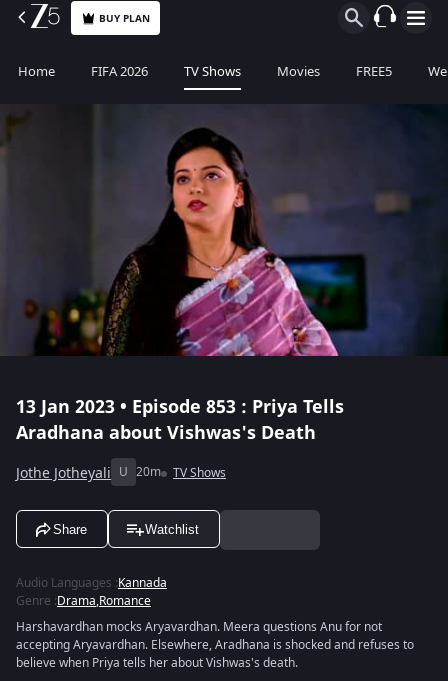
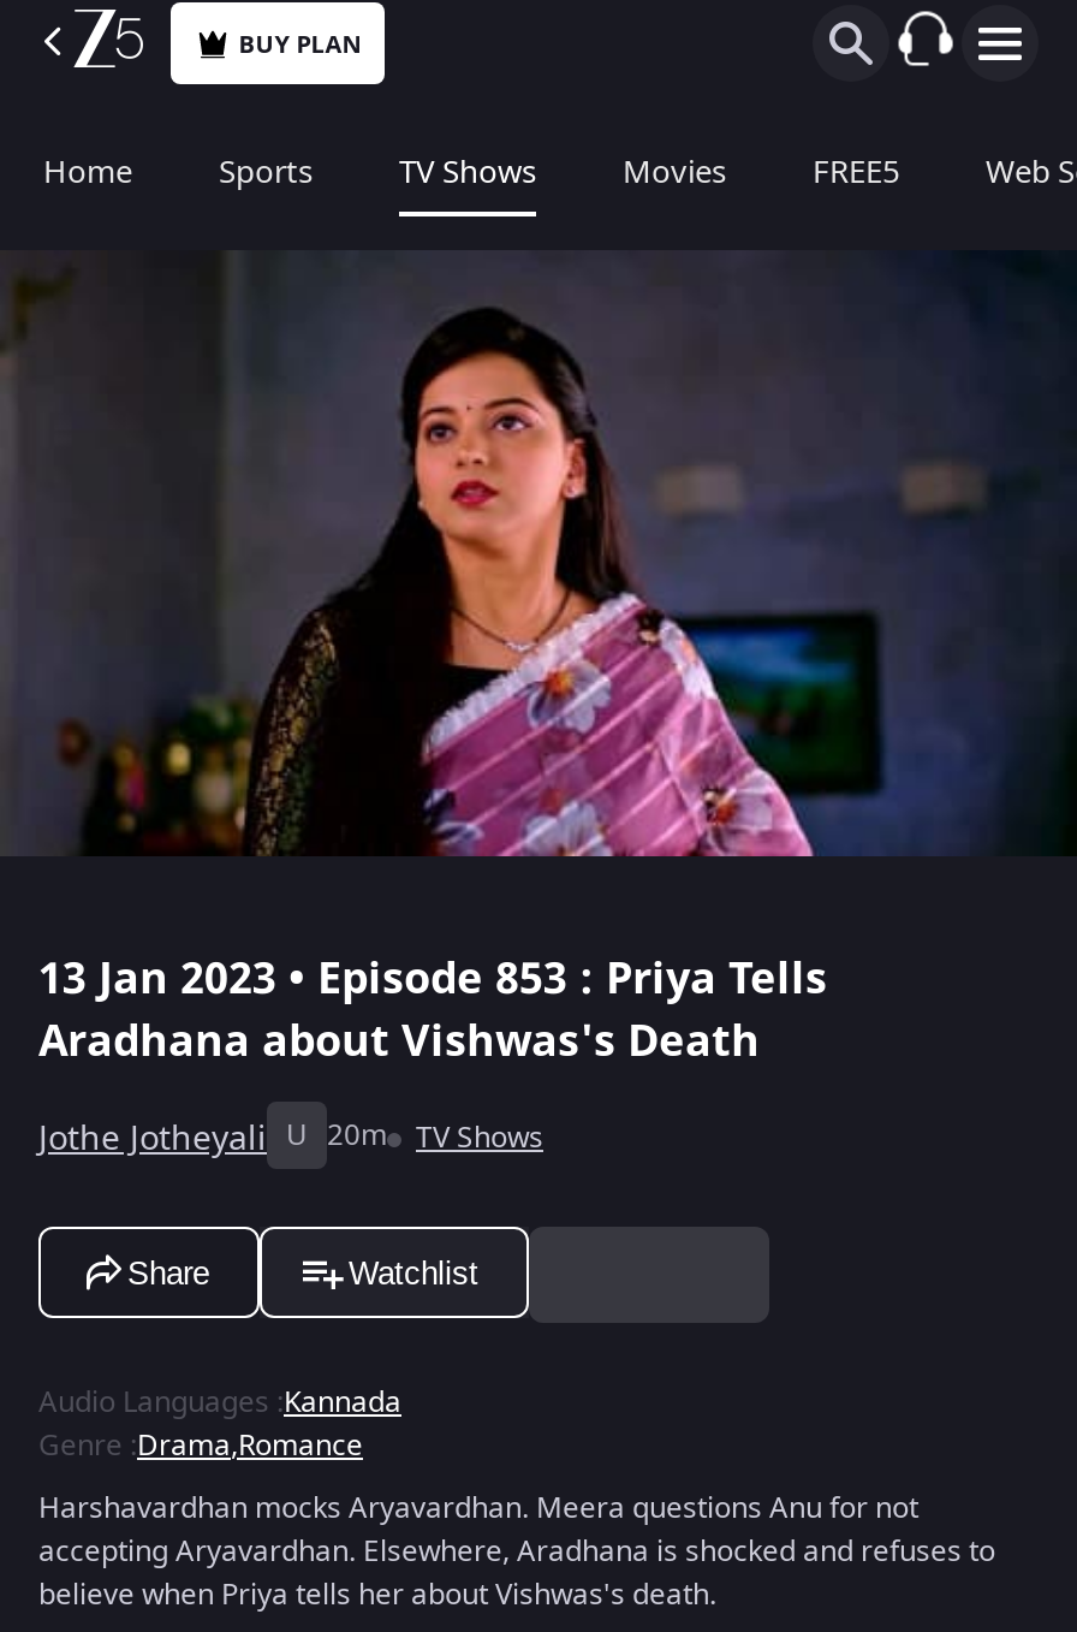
[91,62,148,81] FIFA 2026 -> [219,149,313,195] Sports

